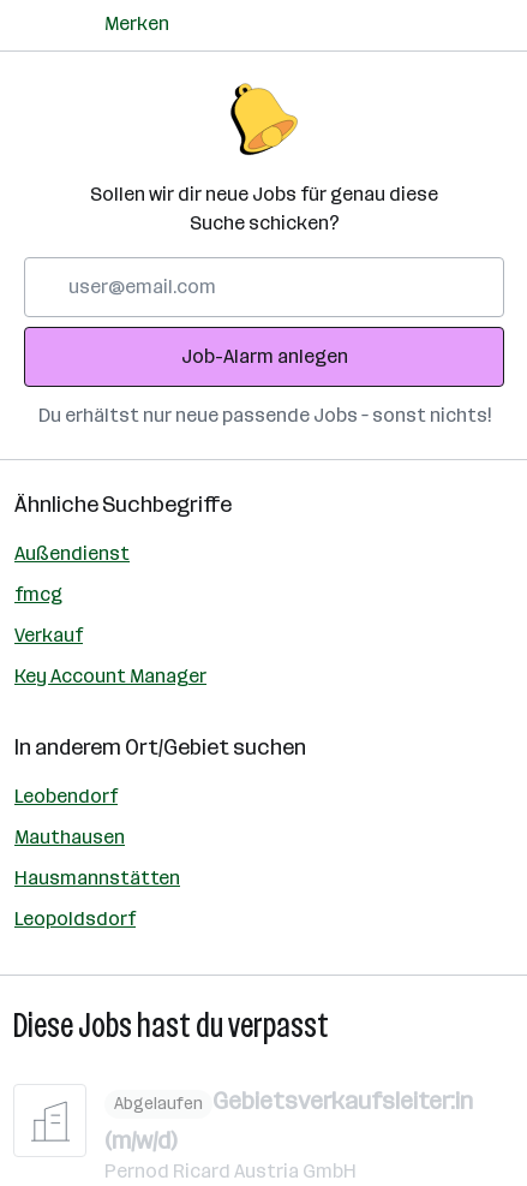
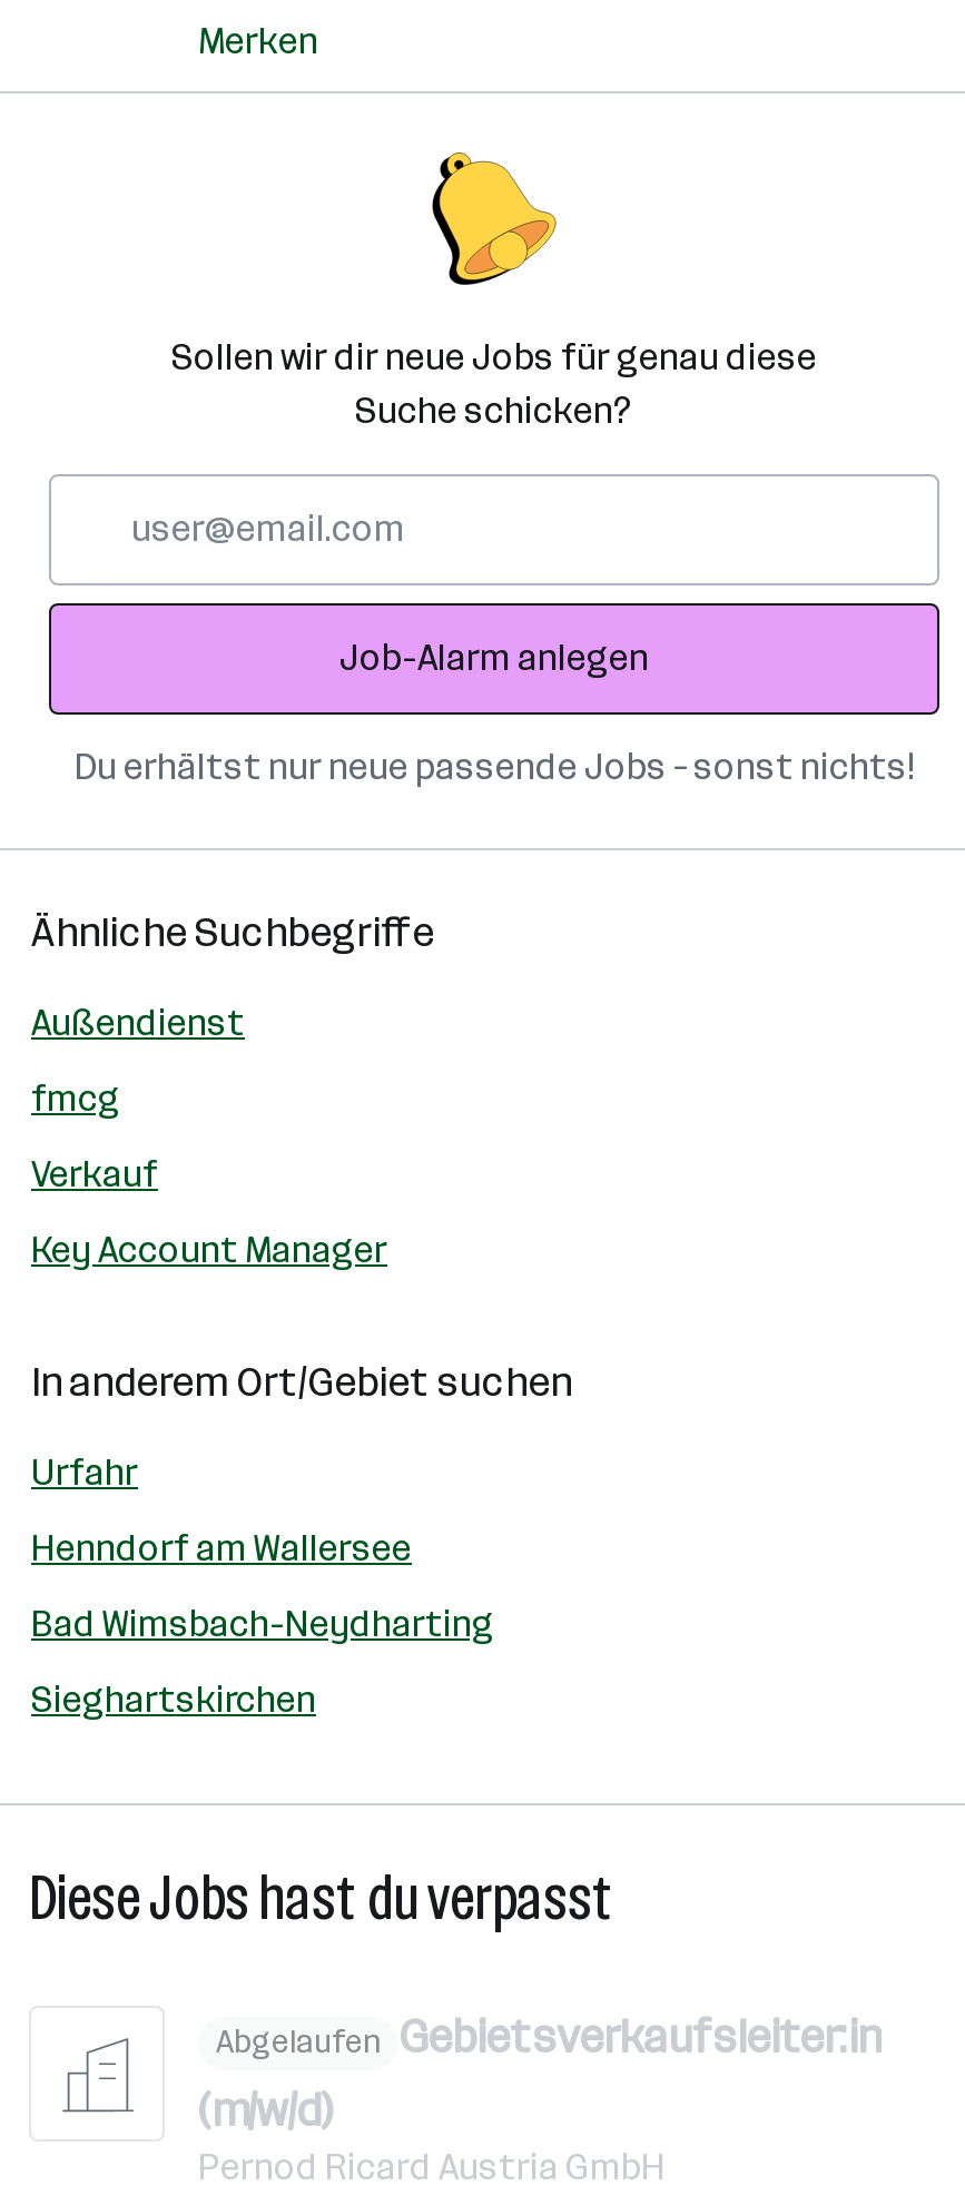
[14,785,118,807] Leobendorf -> [31,1451,138,1494] Urfahr
[14,826,125,848] Mauthausen -> [31,1527,412,1569] Henndorf am Wallersee
[14,866,180,889] Hausmannstätten -> [31,1603,494,1645] Bad Wimsbach-Neydharting
[14,907,136,930] Leopoldsdorf -> [31,1679,316,1721] Sieghartskirchen

